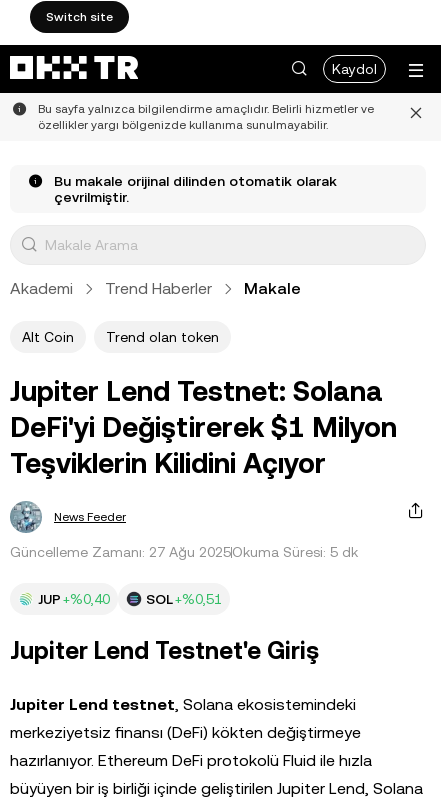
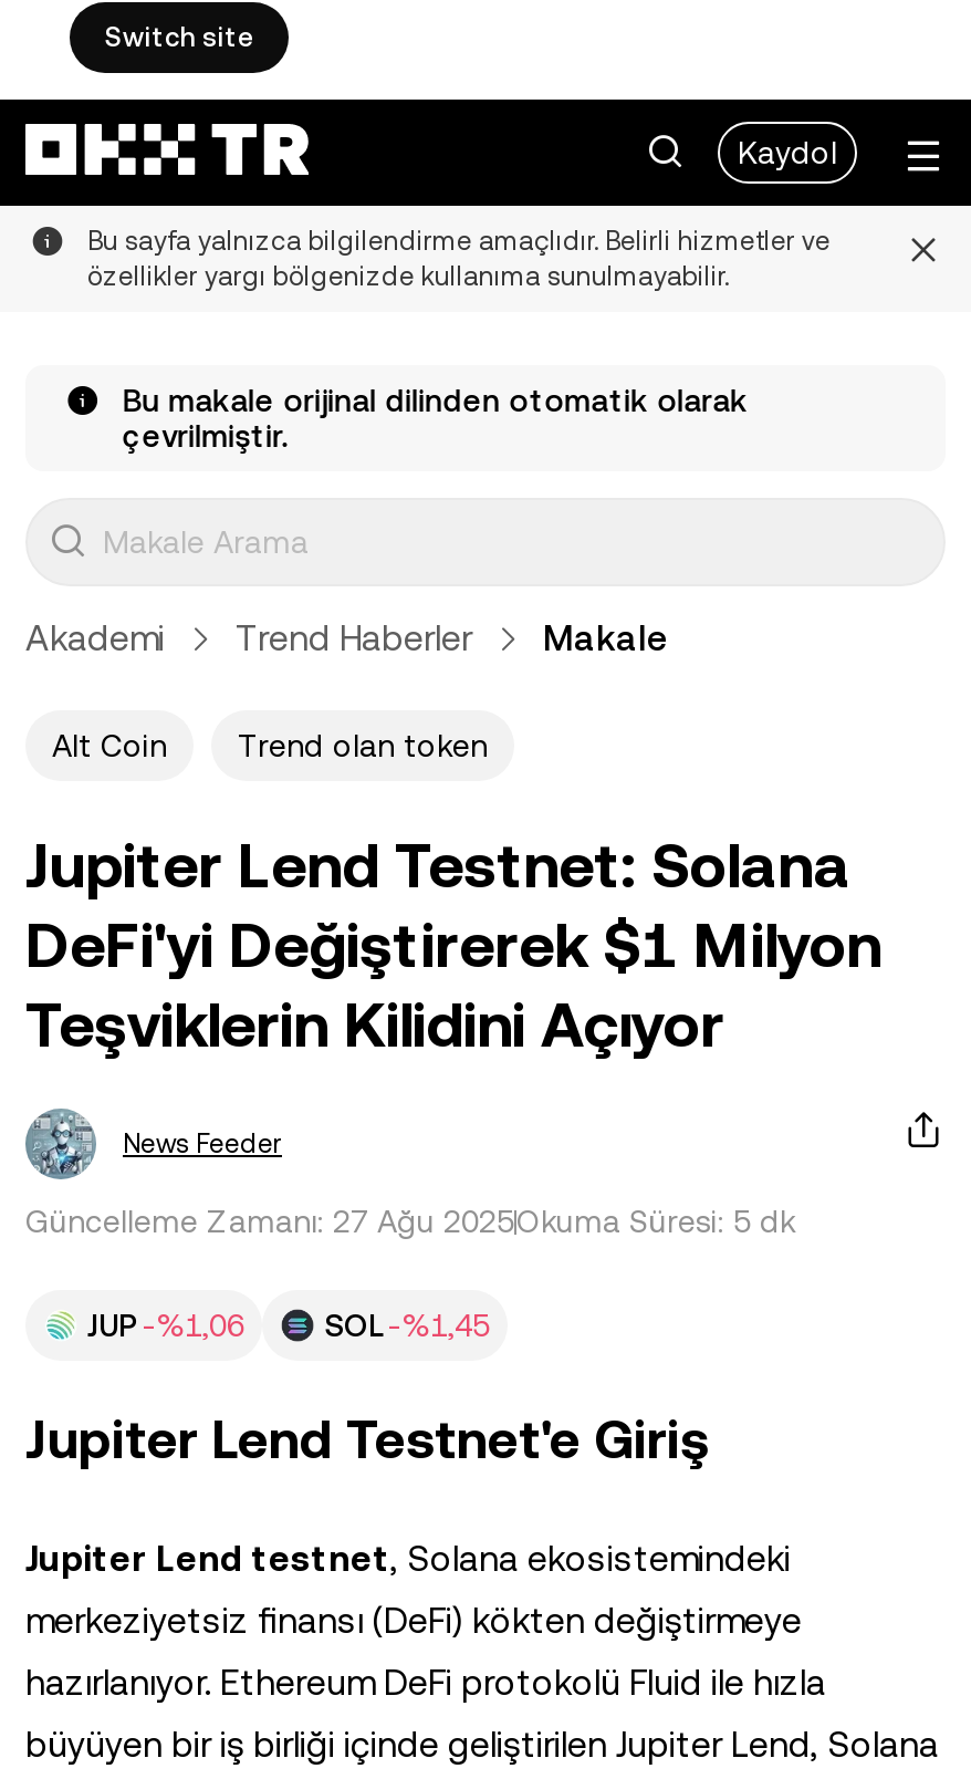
[38,591,110,607] JUP +%0,40 -> [87,1308,244,1343] JUP -%1,06
[146,591,222,607] SOL +%0,51 -> [324,1308,490,1343] SOL -%1,45

